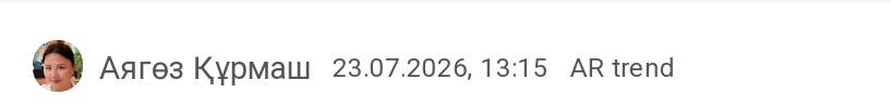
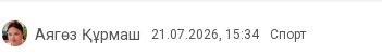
[332,53,675,83] 23.07.2026, 13:15 | AR trend -> [152,27,306,42] 21.07.2026, 15:34 | Спорт

